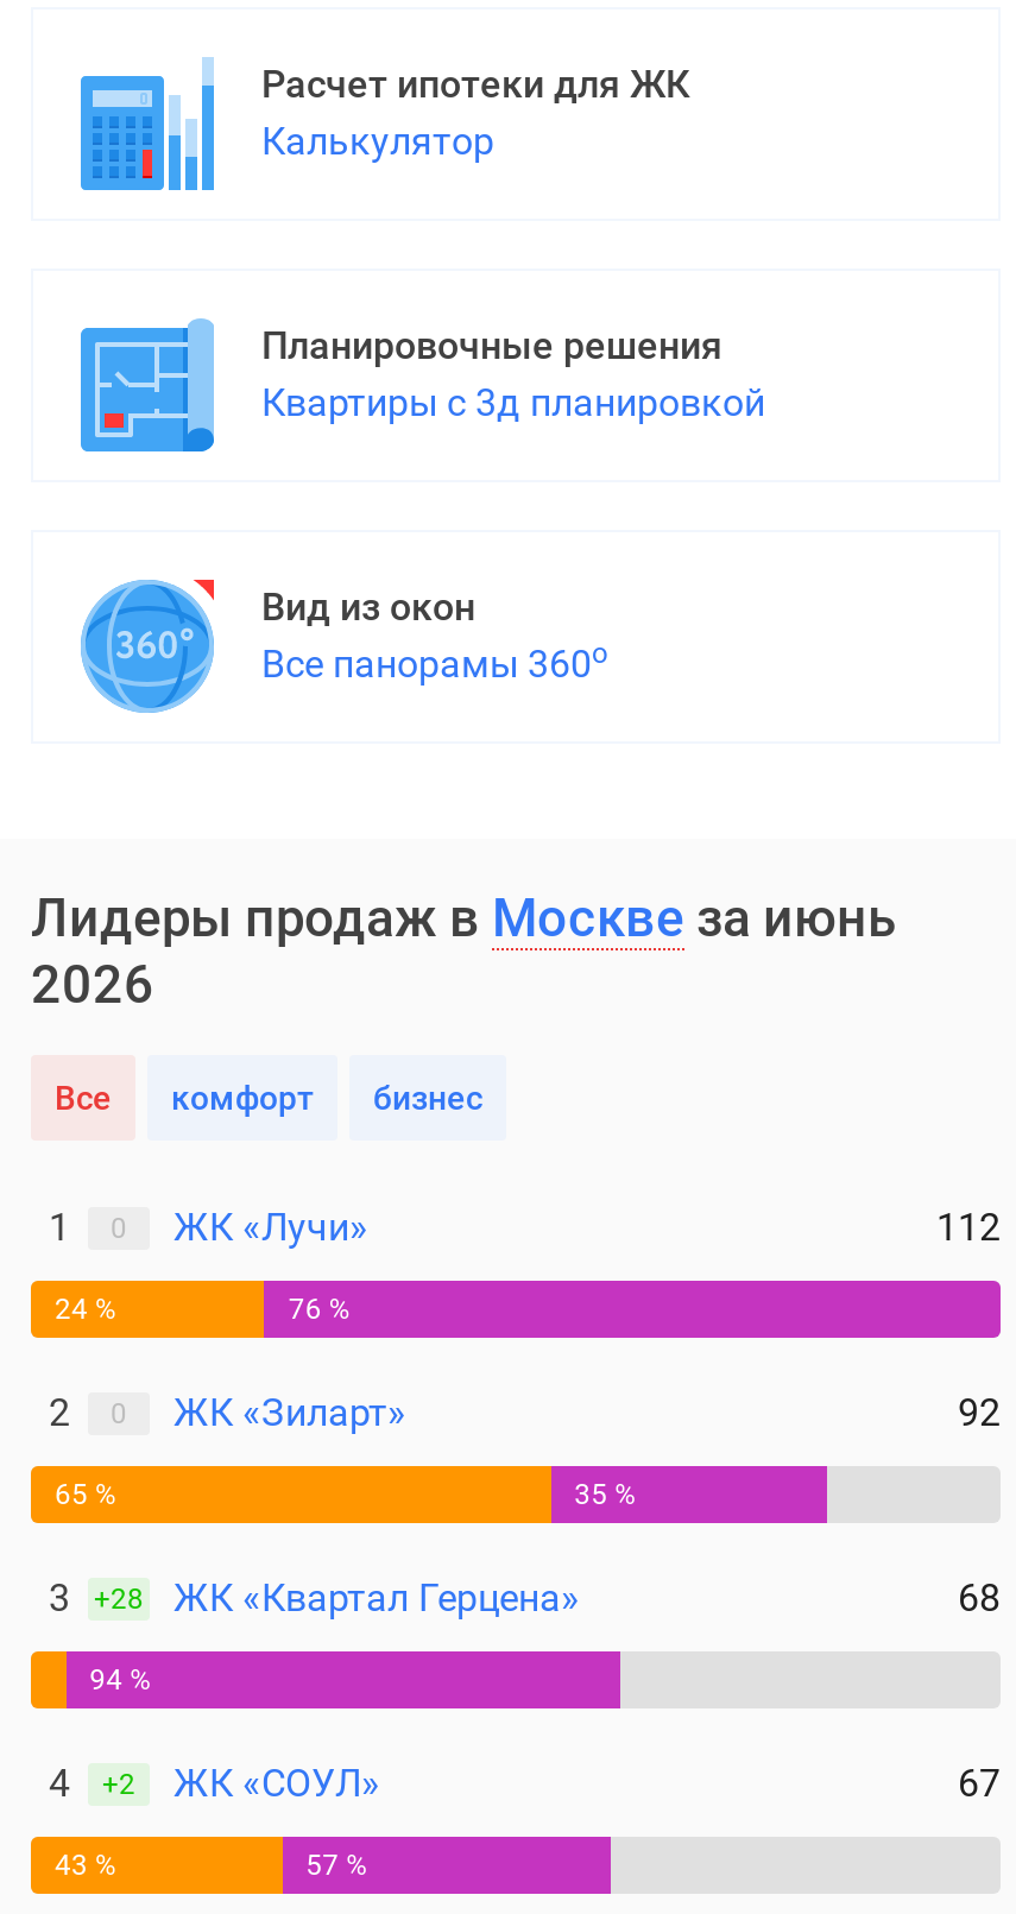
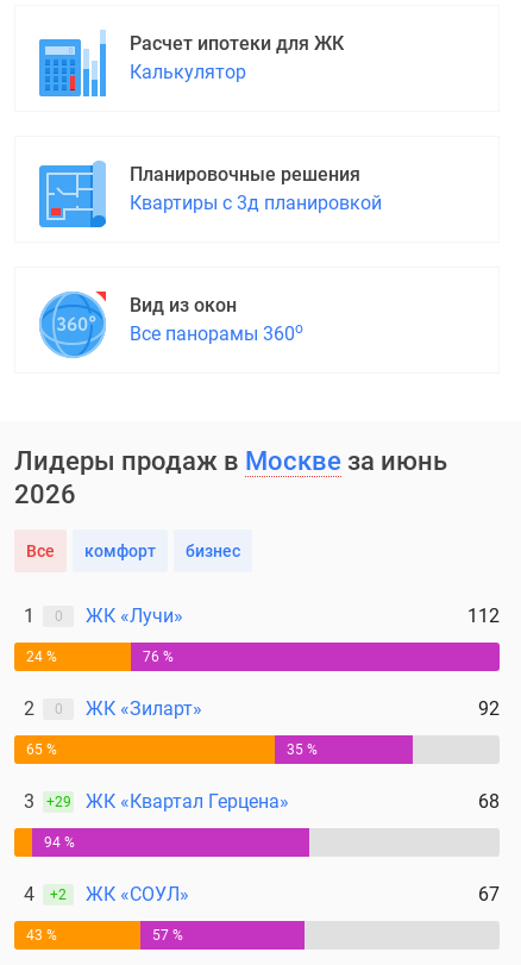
[49,1575,580,1621] 3 +28 ЖК «Квартал Герцена» -> [23,790,289,813] 3 +29 ЖК «Квартал Герцена»

